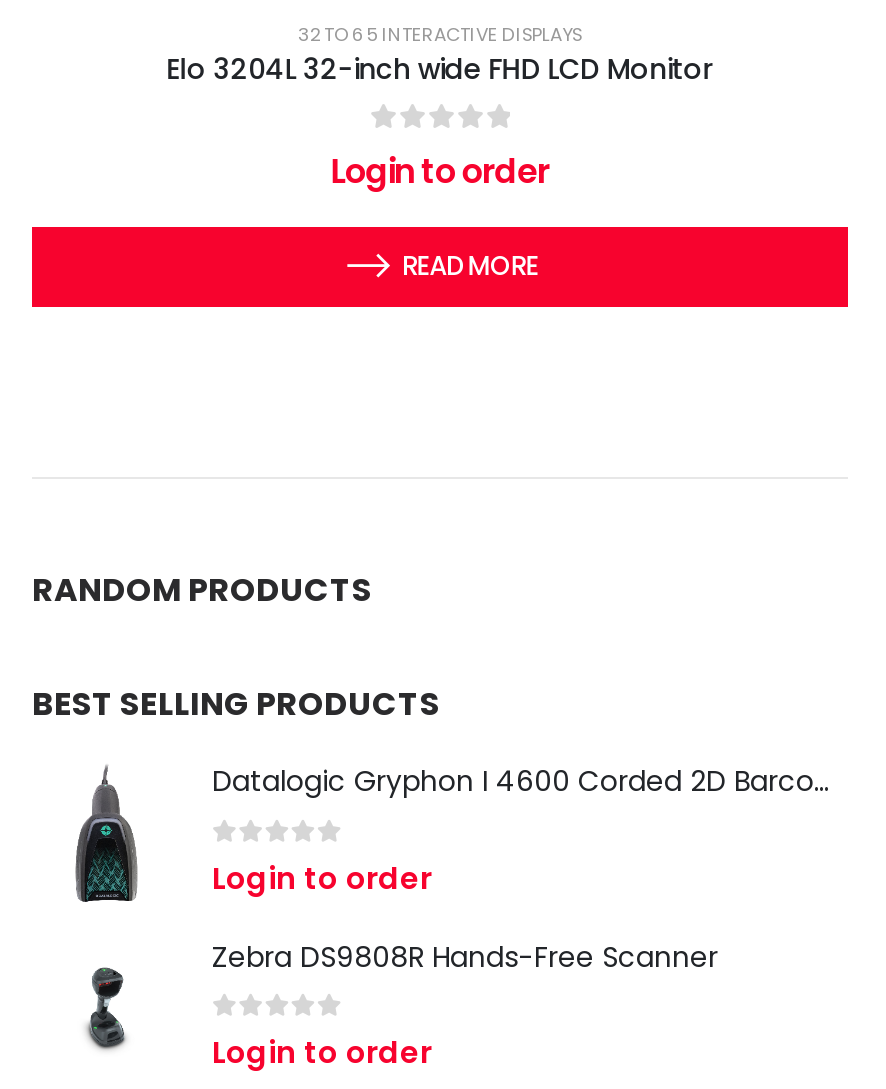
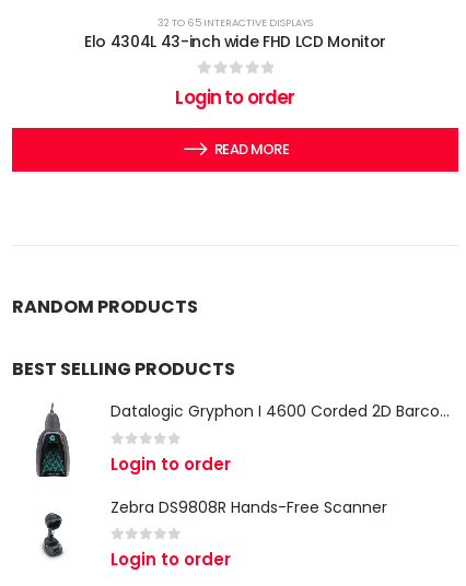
[166,50,714,90] Elo 3204L 32-inch wide FHD LCD Monitor -> [84,31,386,53] Elo 4304L 43-inch wide FHD LCD Monitor

